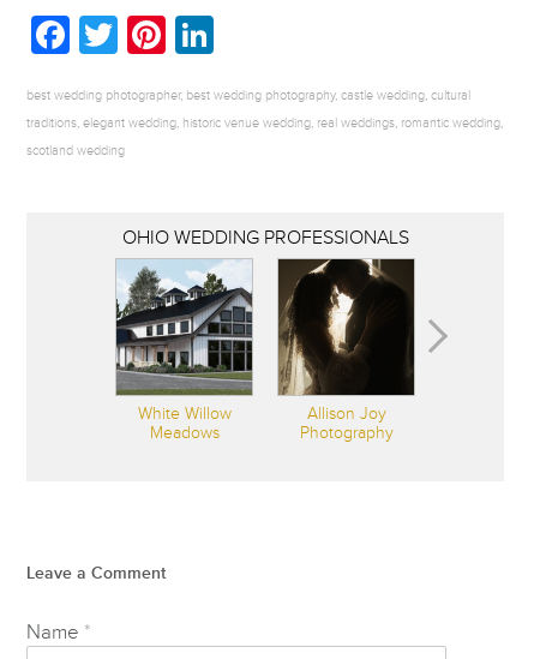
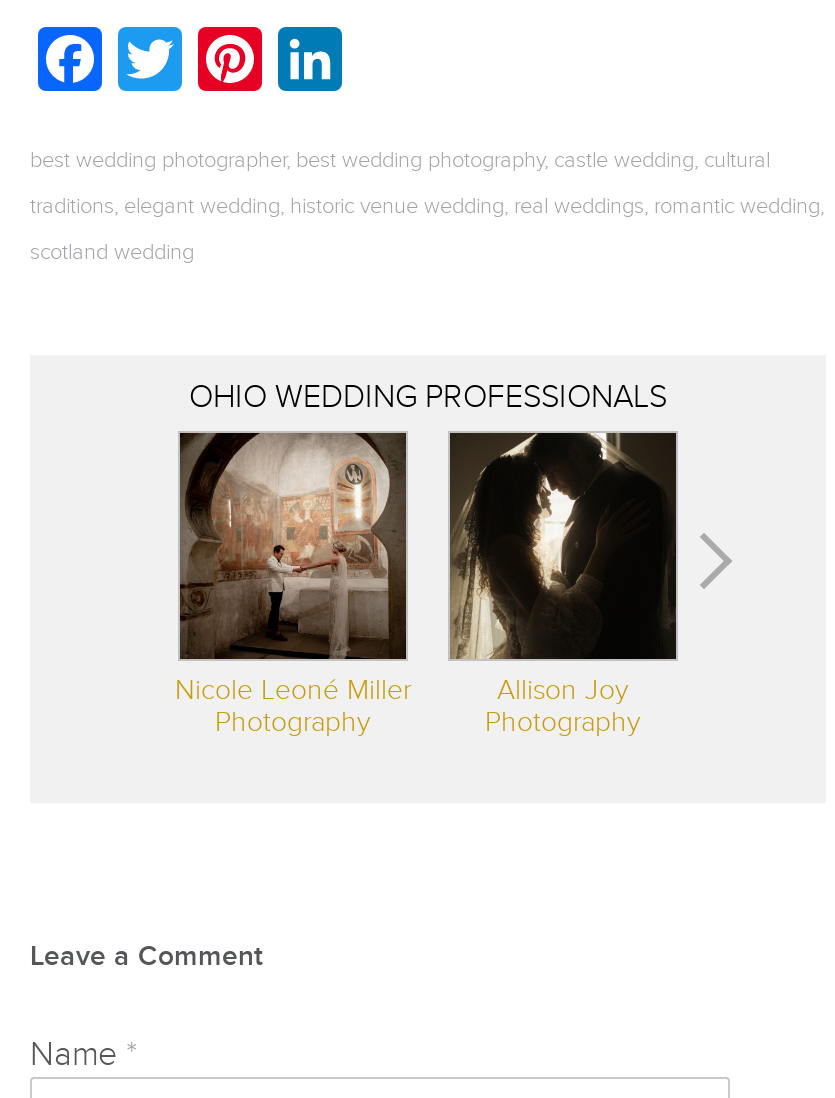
[115,259,253,443] [image] | White Willow | Meadows -> [175,431,411,739] [image] | Nicole Leoné Miller | Photography

